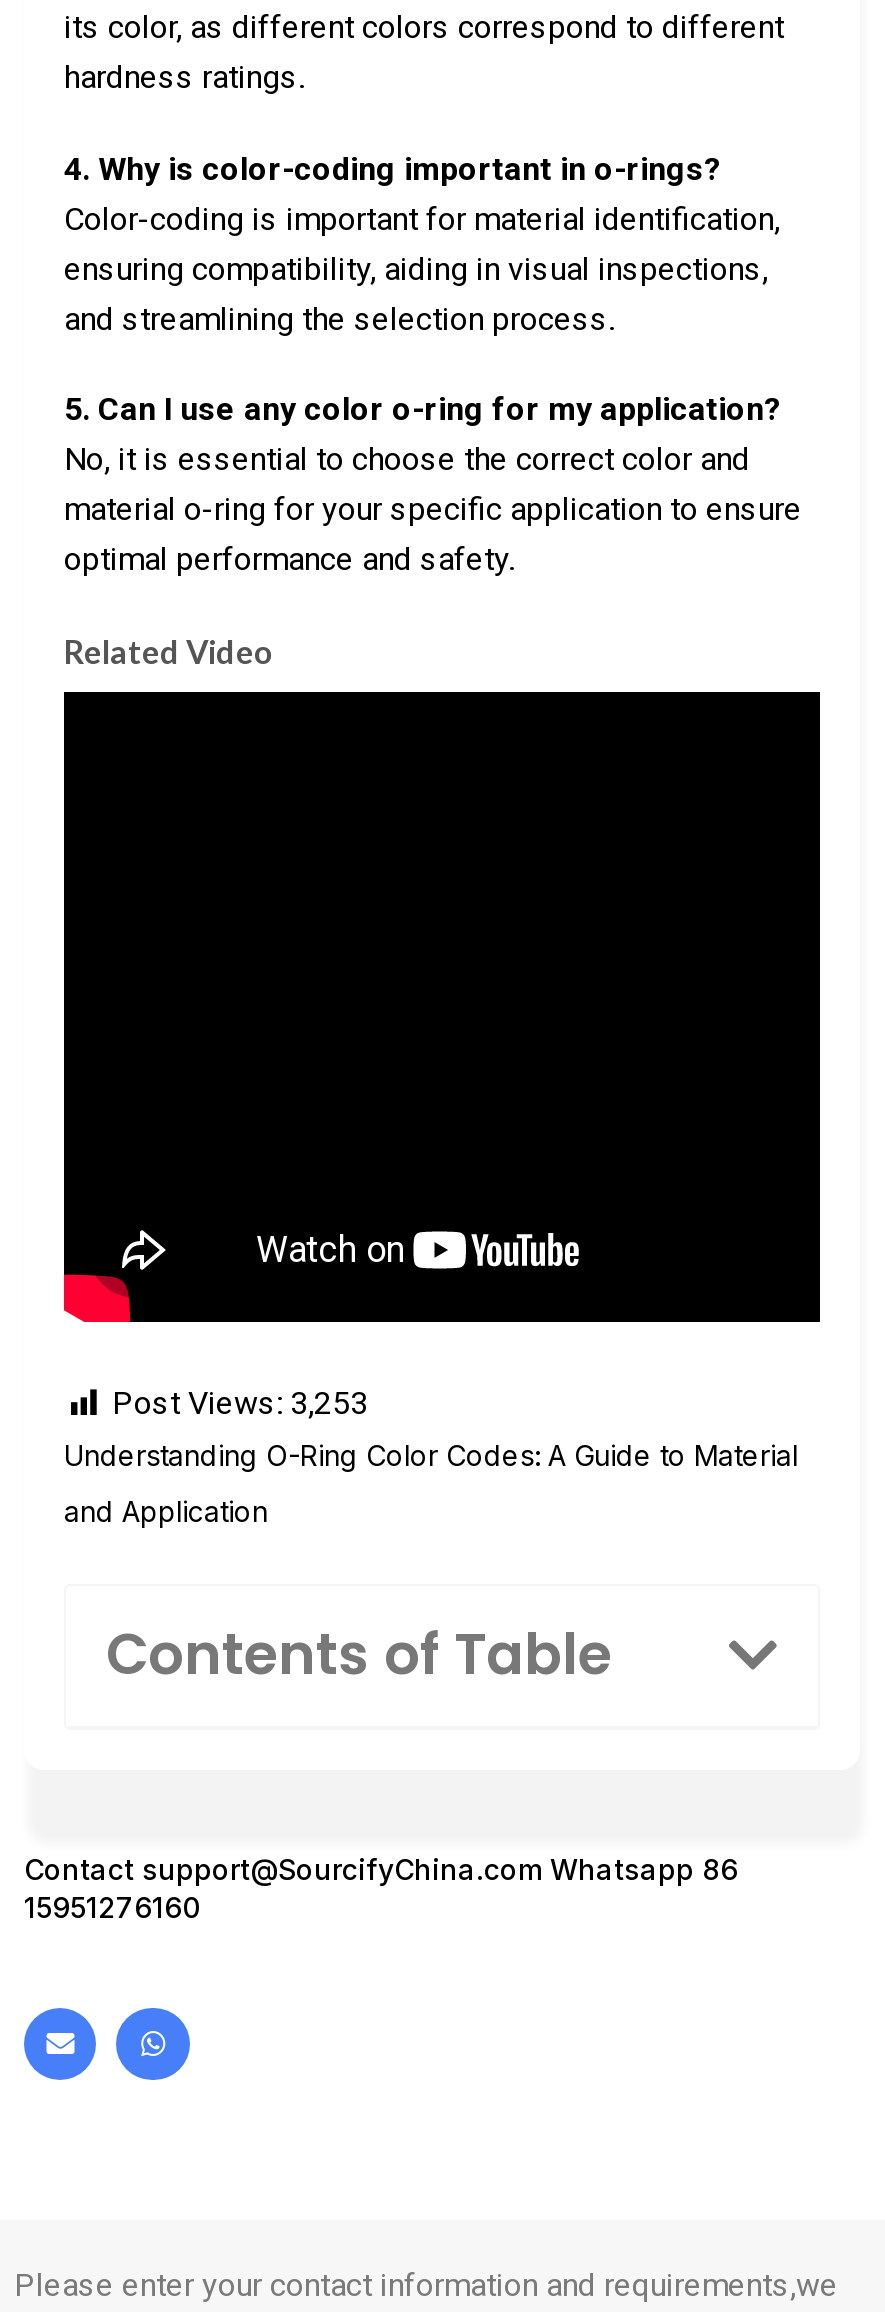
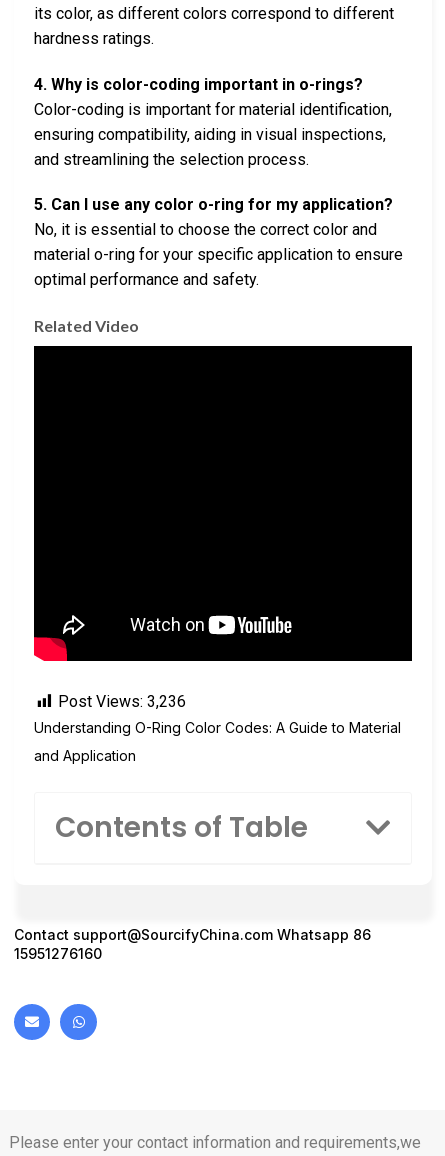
[112,1384,368,1422] Post Views: 3,253 -> [58,692,186,711] Post Views: 3,236

